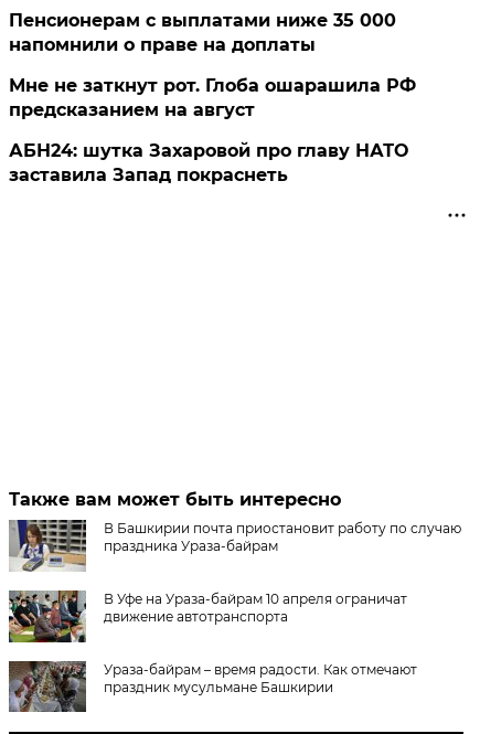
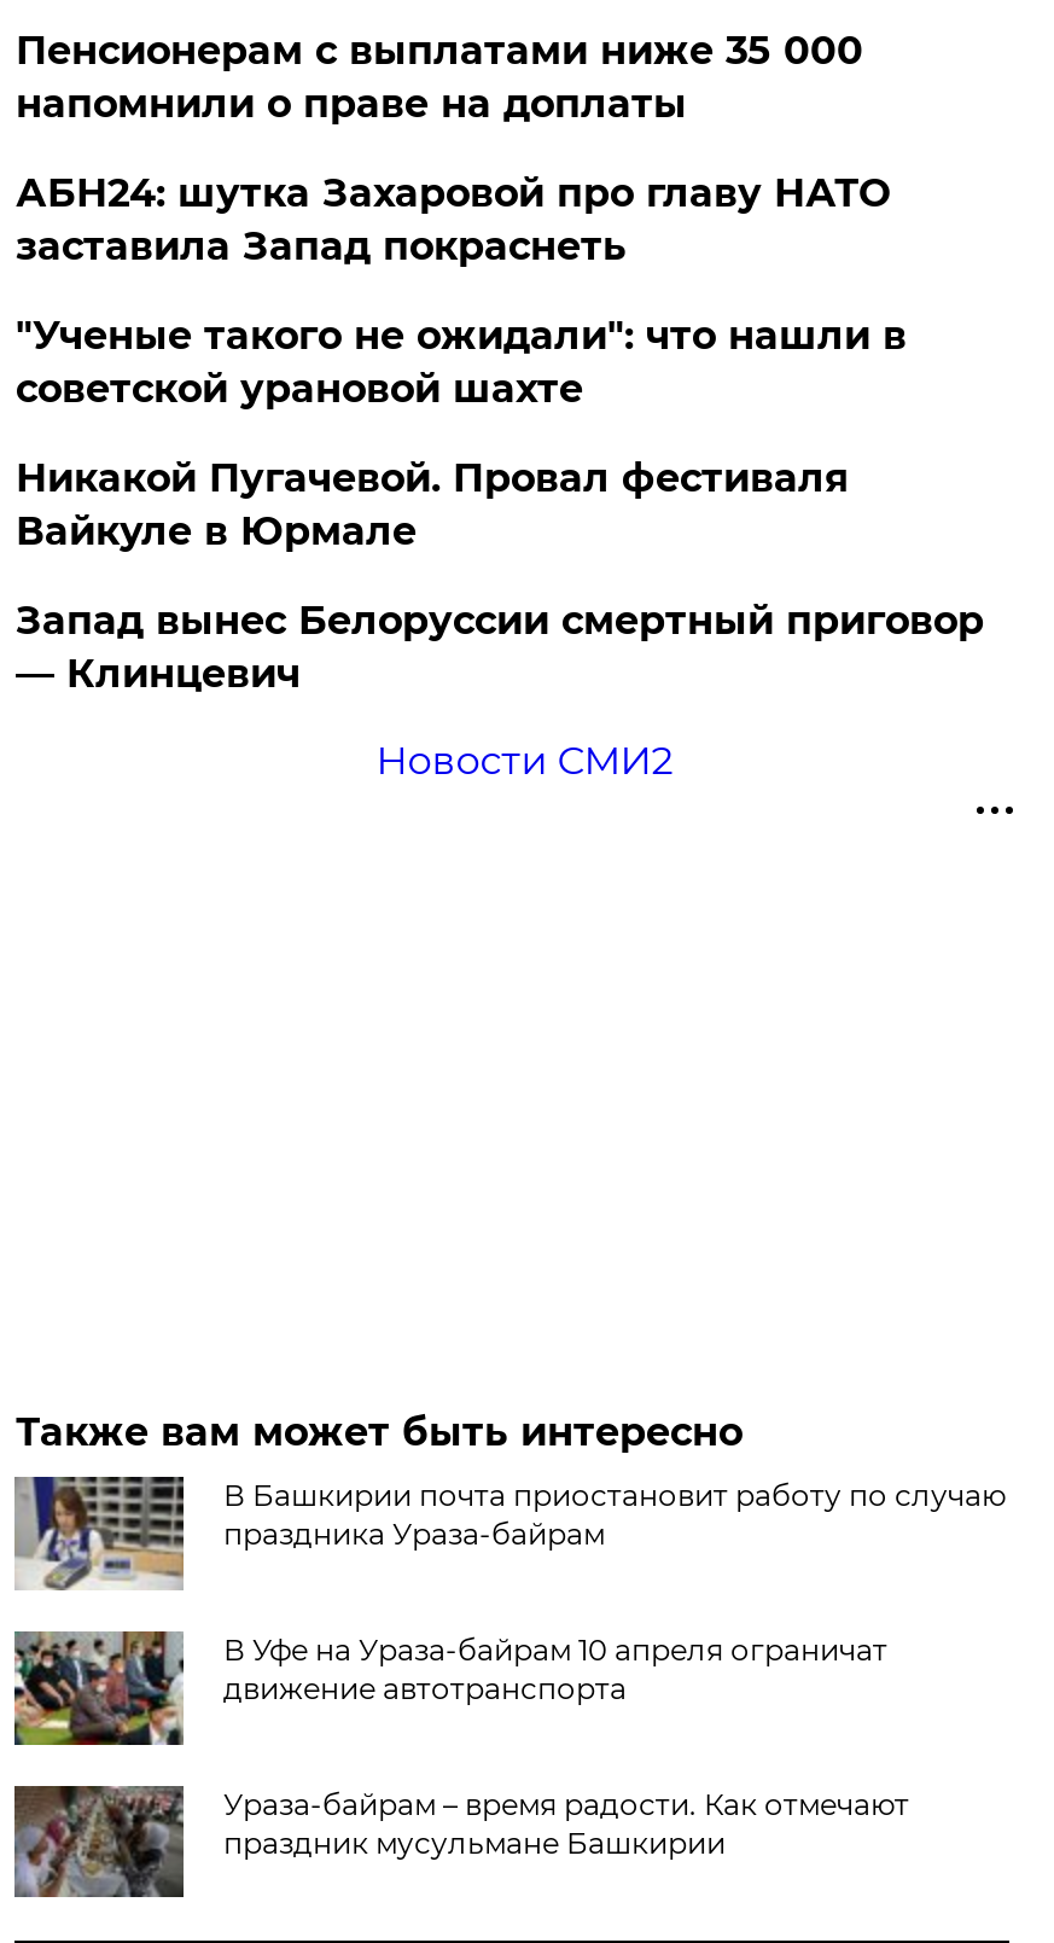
[9,75,416,120] Мне не заткнут рот. Глоба ошарашила РФ | предсказанием на август -> none
moved [9,140,409,185] -> [15,170,890,269]: АБН24: шутка Захаровой про главу НАТО | заставила Запад покраснеть
none -> [15,312,984,783] "Ученые такого не ожидали": что нашли в | советской урановой шахте | Никакой Пугачевой. Провал фестиваля | Вайкуле в Юрмале | Запад вынес Белоруссии смертный приговор | — Клинцевич | Новости СМИ2

